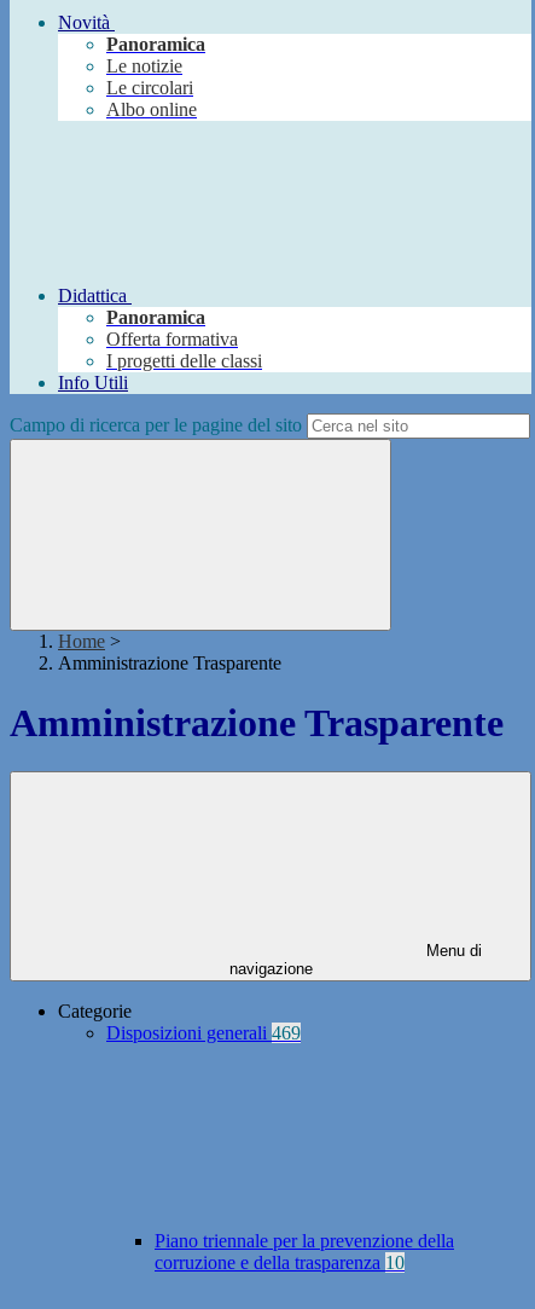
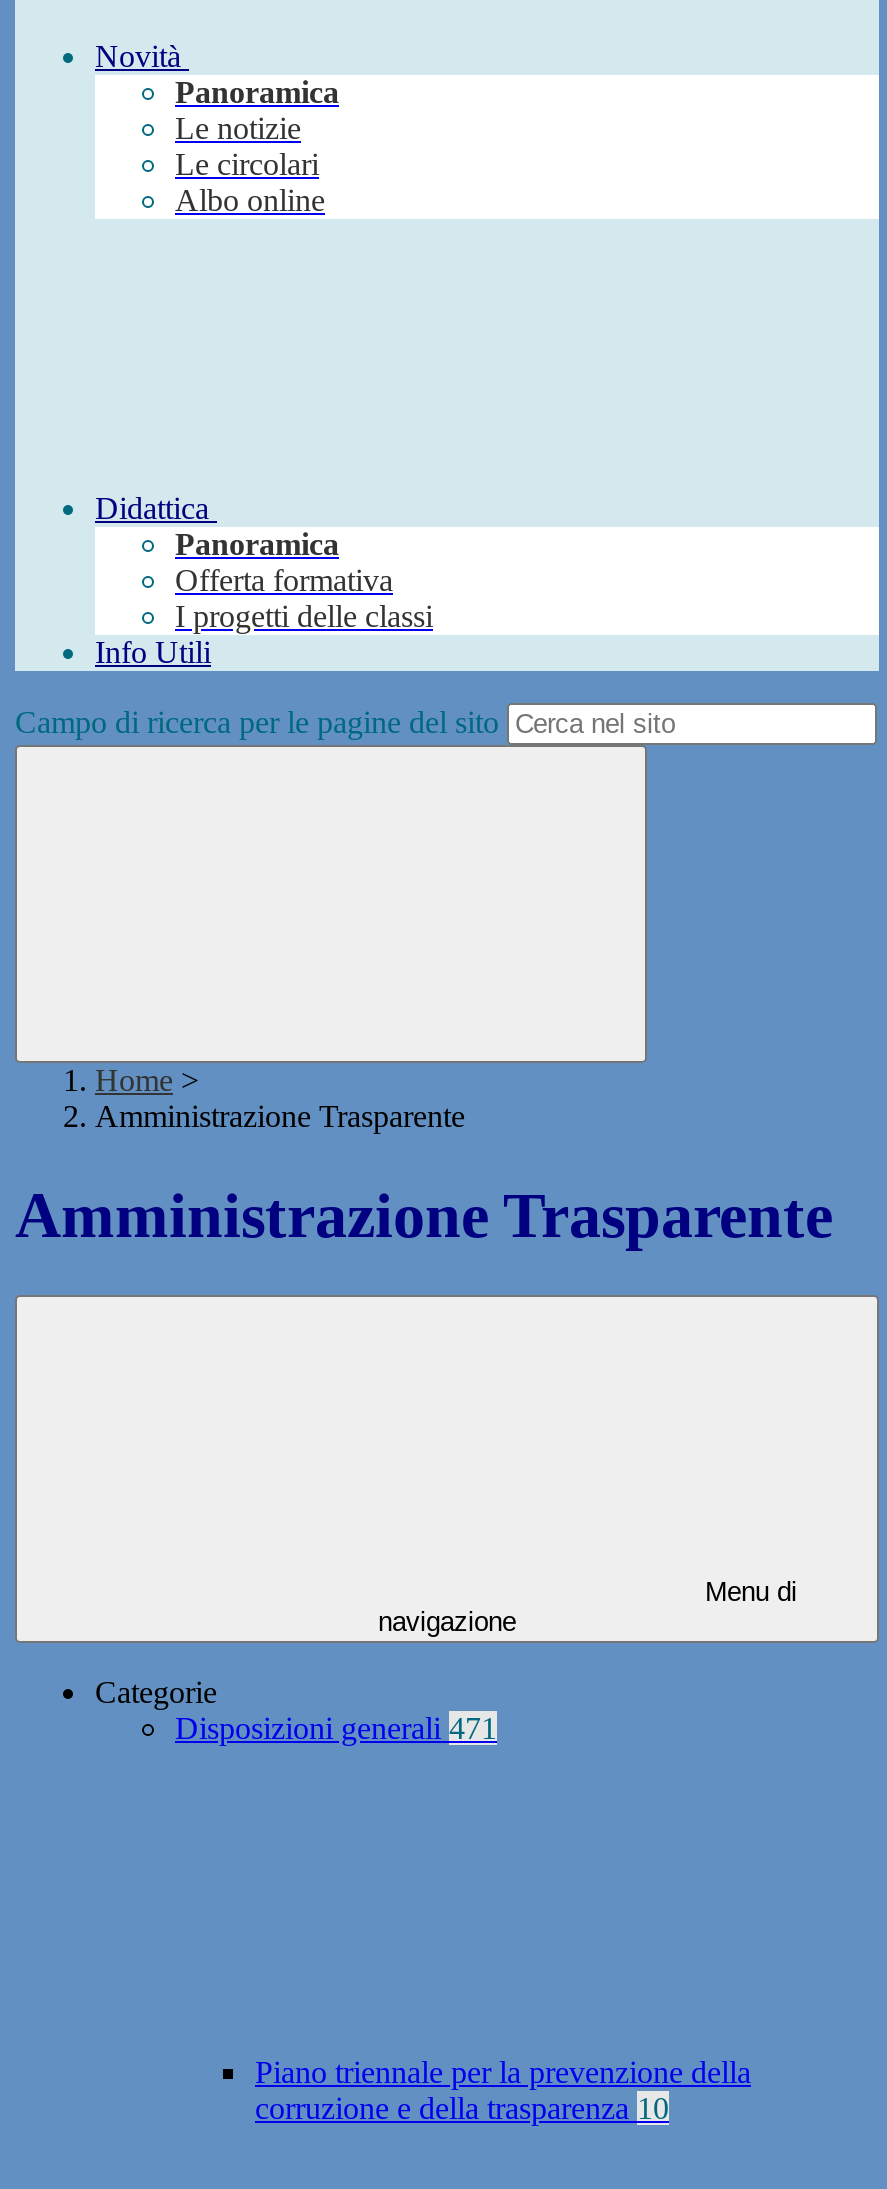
[106,1023,301,1043] Disposizioni generali 469 -> [175,1711,497,1745] Disposizioni generali 471

